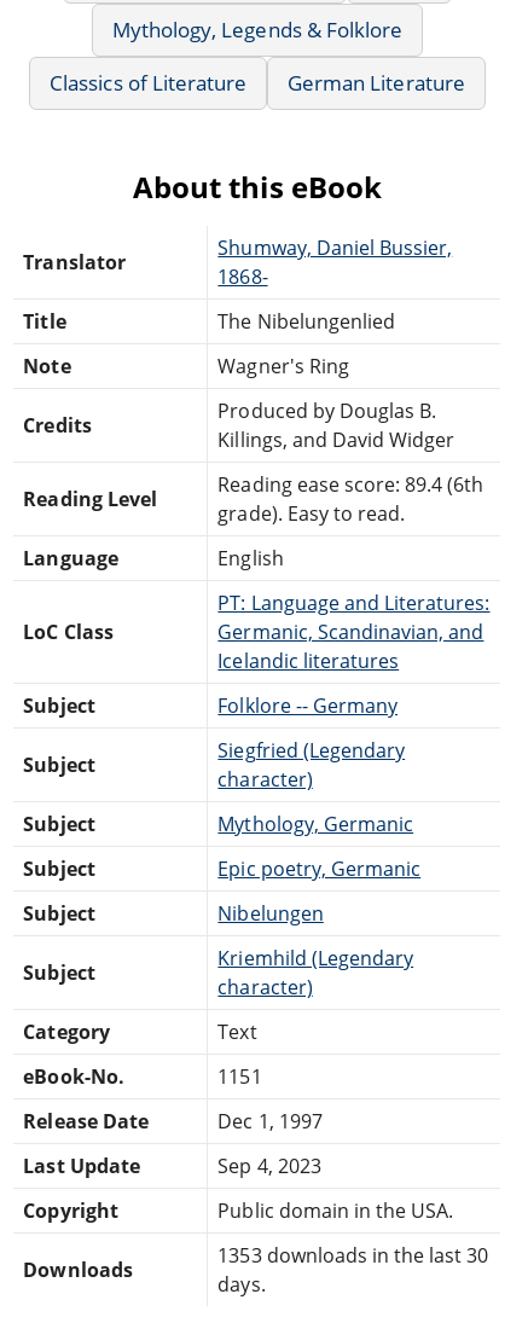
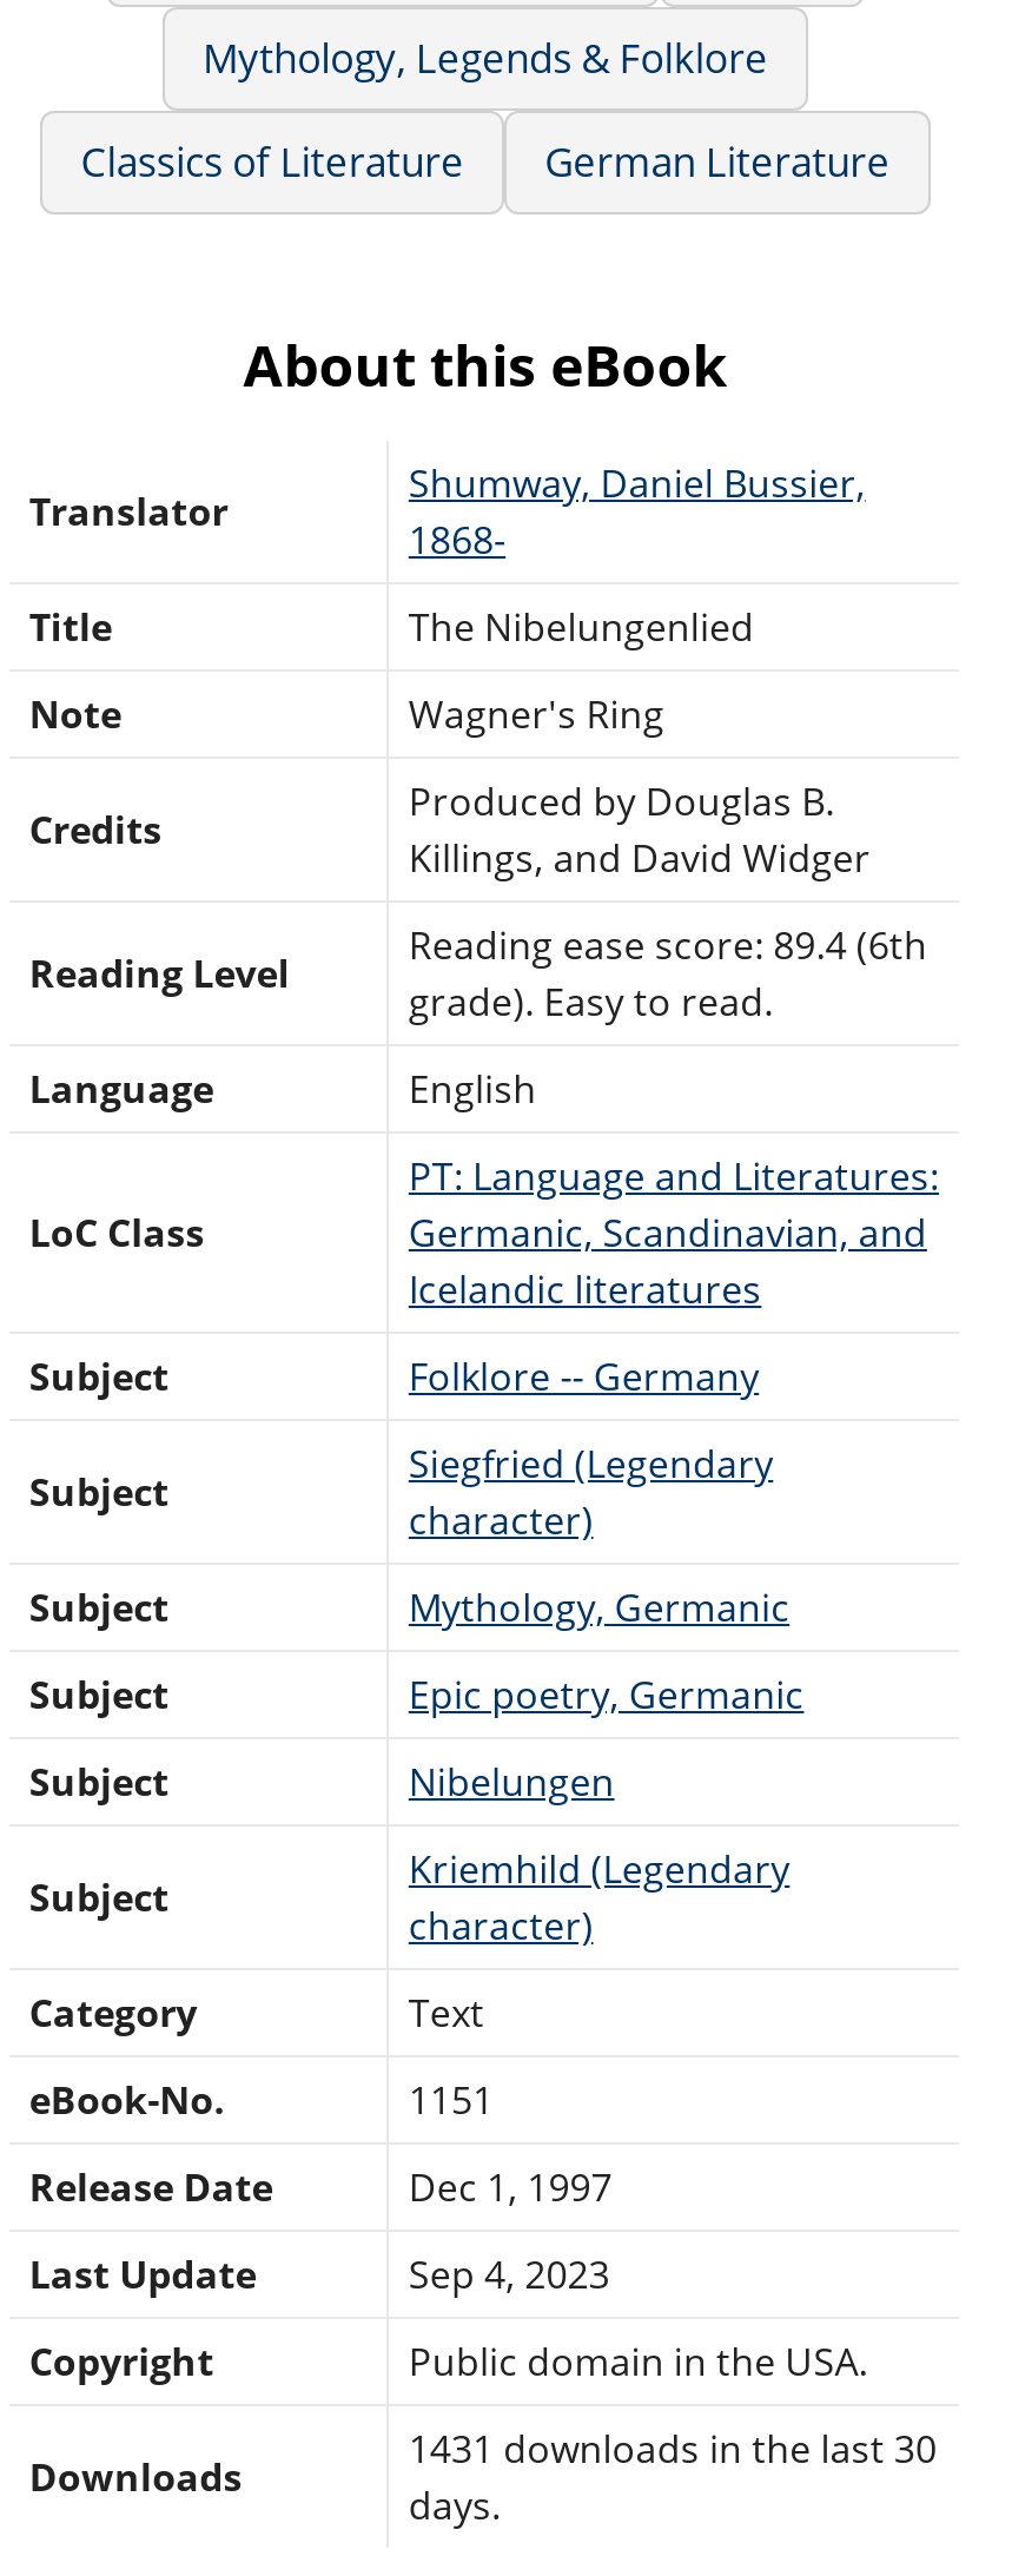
[218,1242,489,1268] 1353 downloads in the last 30 -> [409,2422,937,2474] 1431 downloads in the last 30

